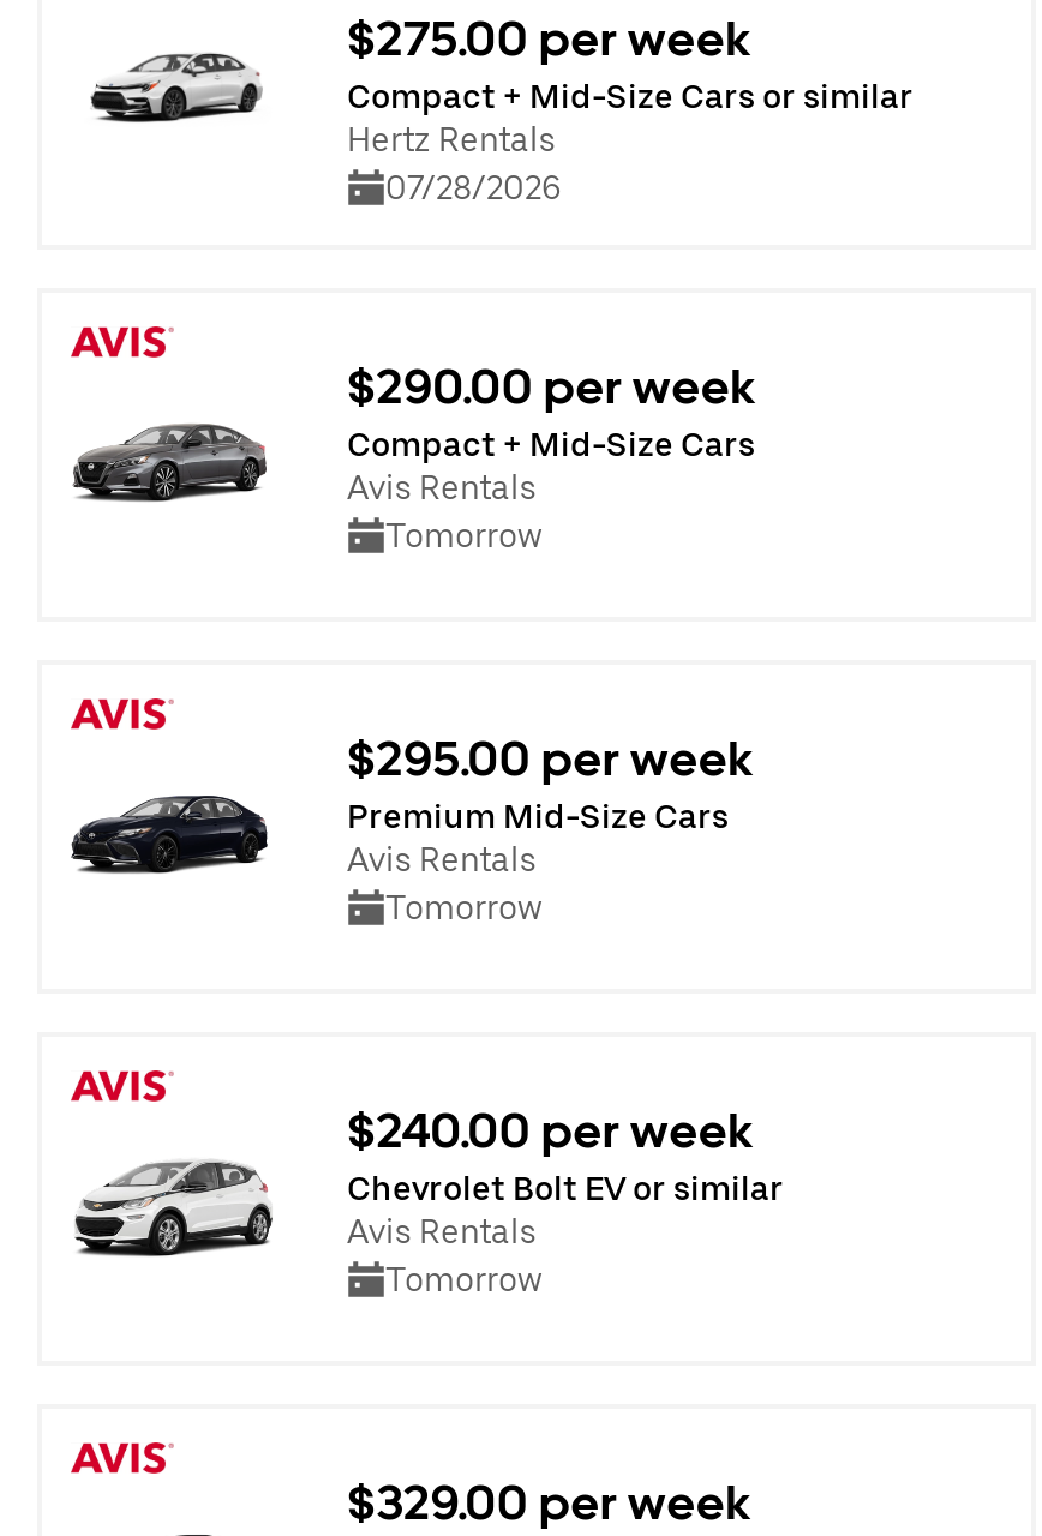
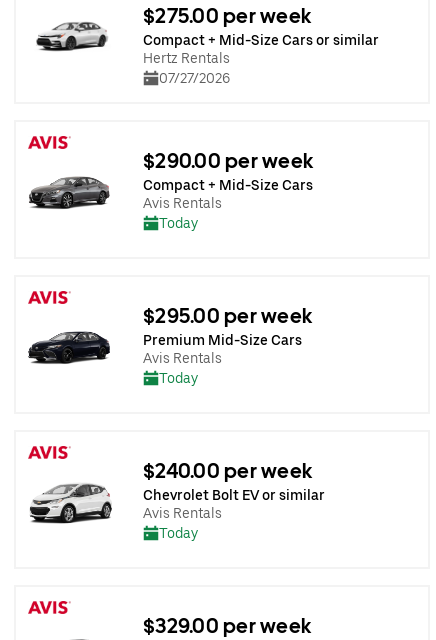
[385,168,561,206] 07/28/2026 -> [159,70,230,86] 07/27/2026
[385,515,541,553] Tomorrow -> [159,214,198,230] Today
[385,887,541,925] Tomorrow -> [159,369,198,385] Today
[385,1259,541,1297] Tomorrow -> [159,524,198,540] Today

